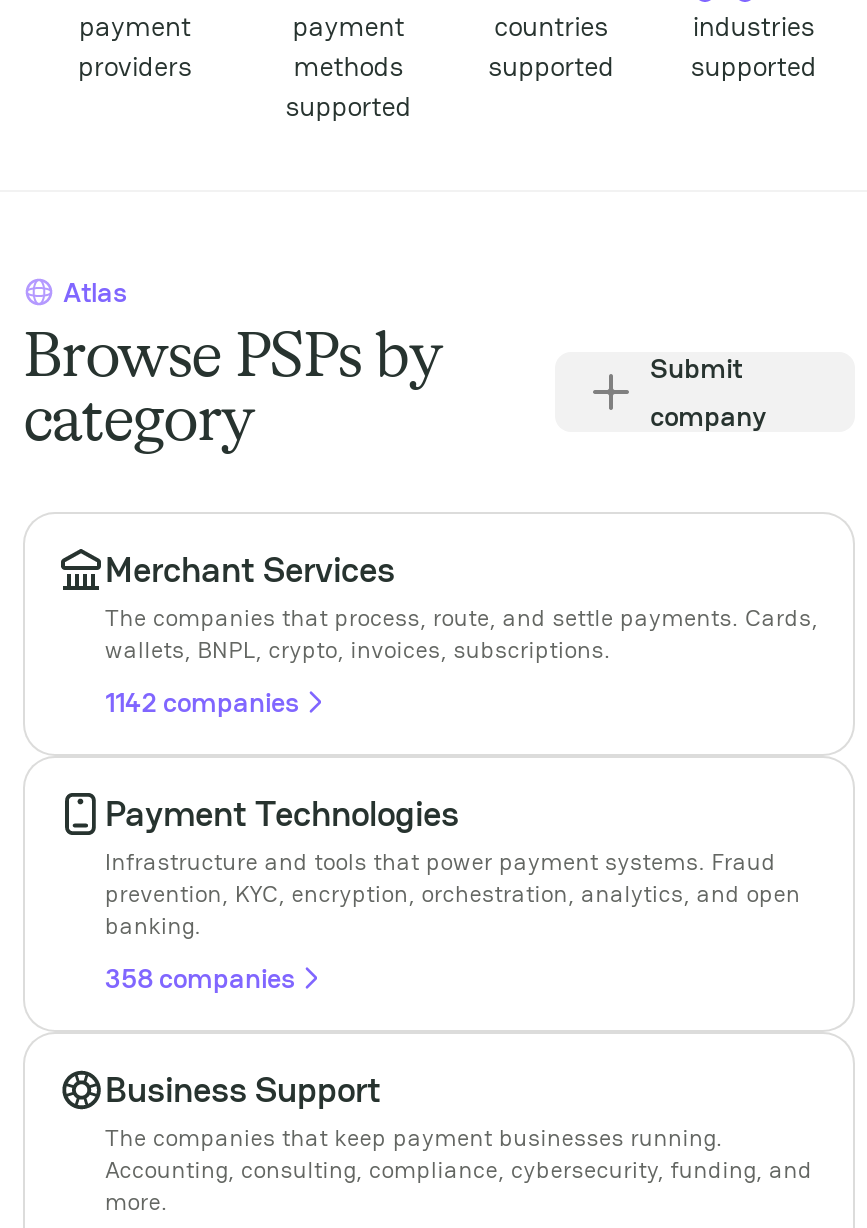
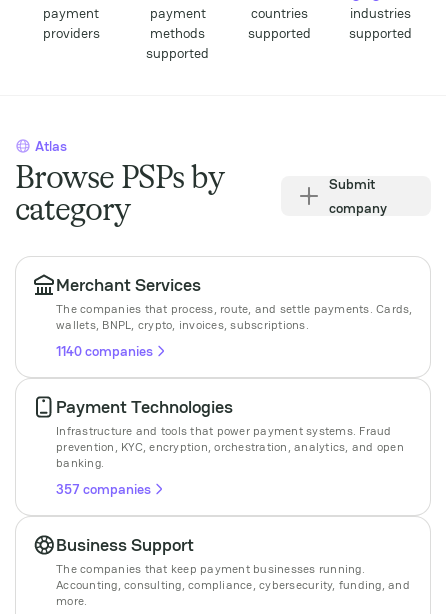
[105,684,299,720] 1142 companies -> [56,342,153,360] 1140 companies
[105,960,295,996] 358 companies -> [56,480,151,498] 357 companies

